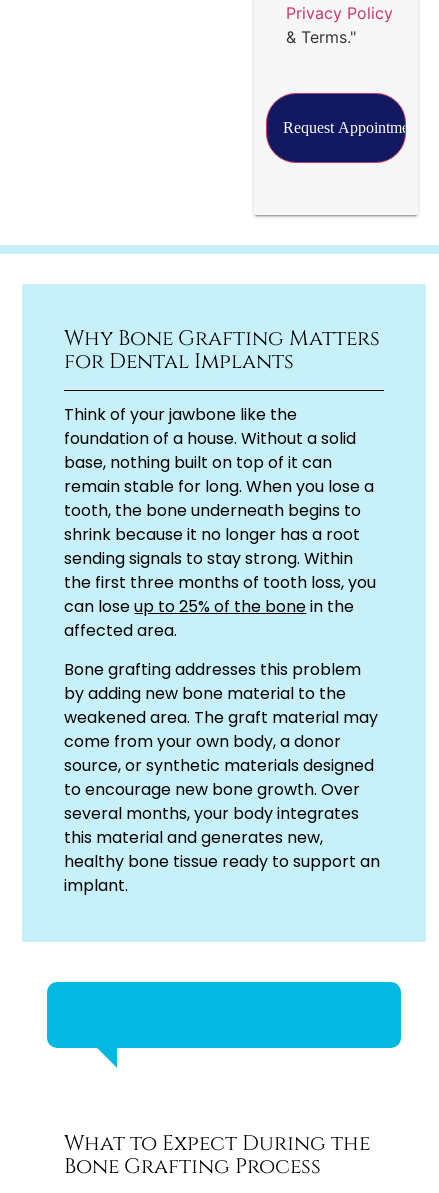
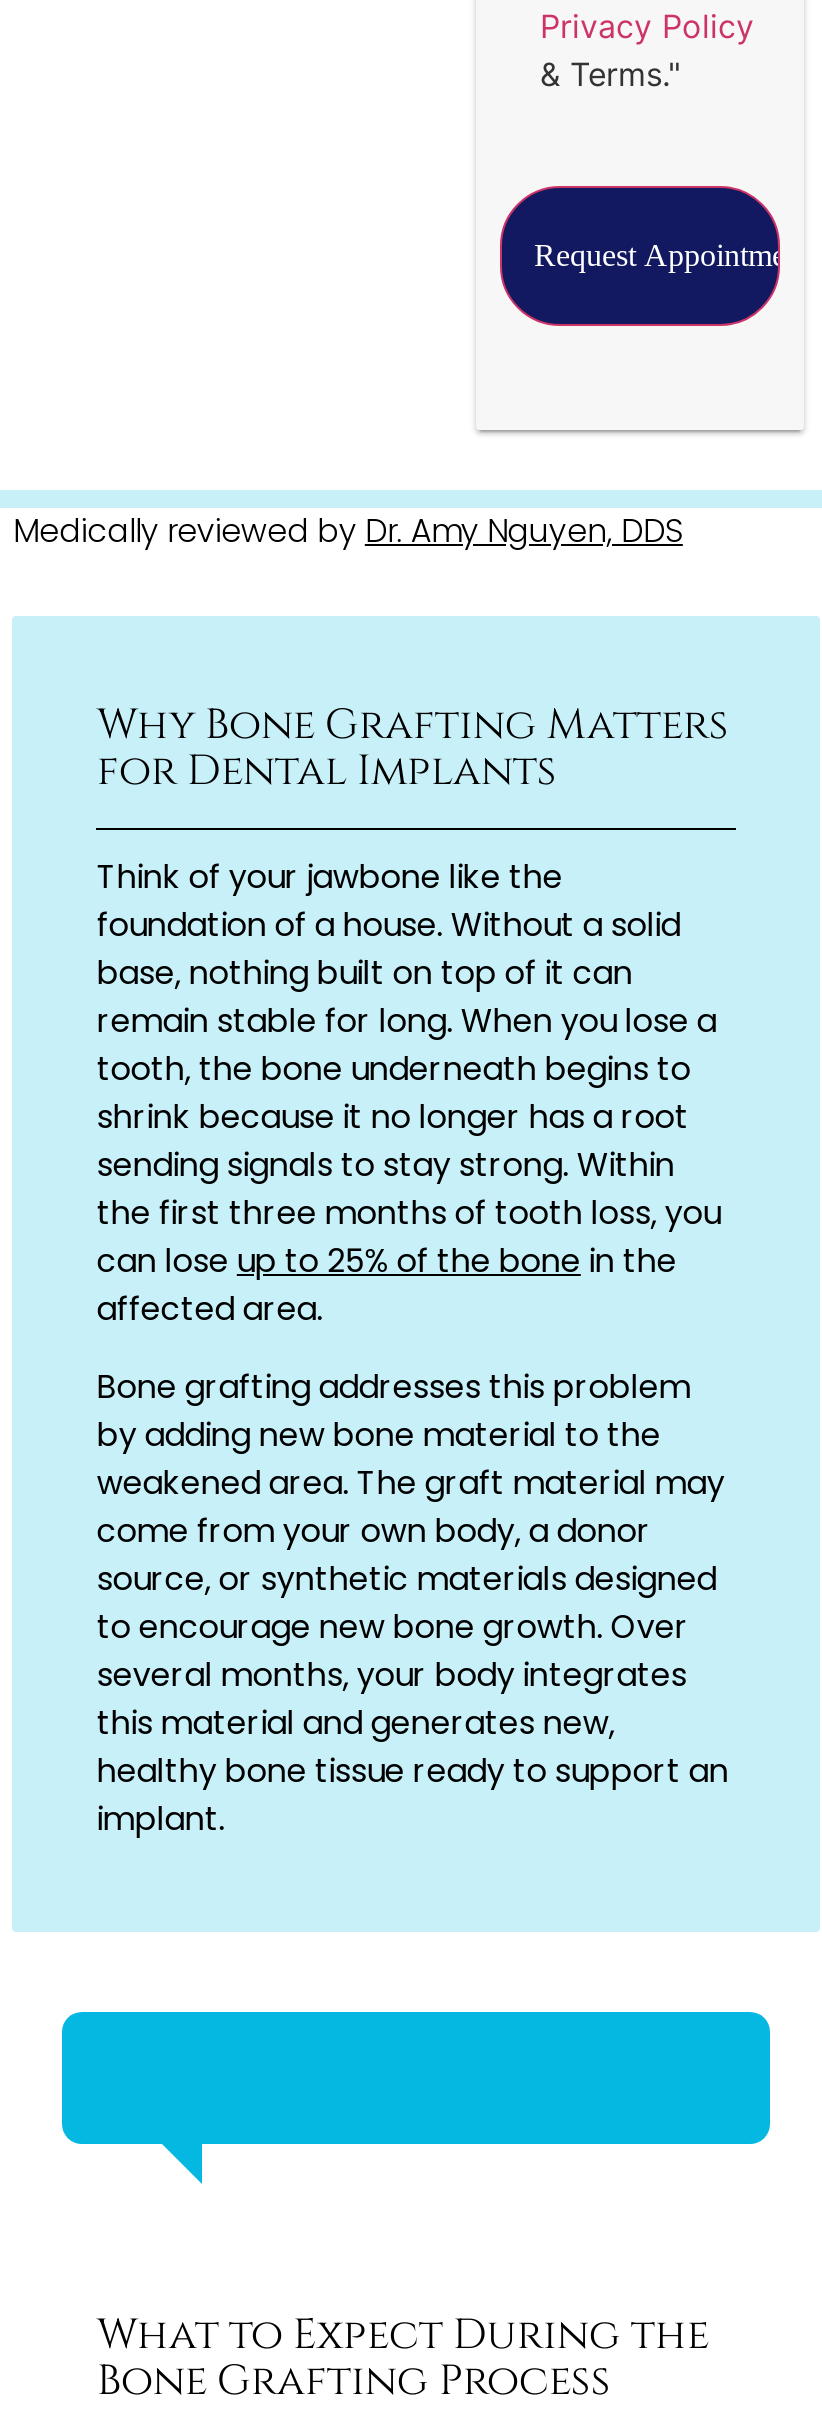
none -> [13,508,683,554] Medically reviewed by Dr. Amy Nguyen, DDS

